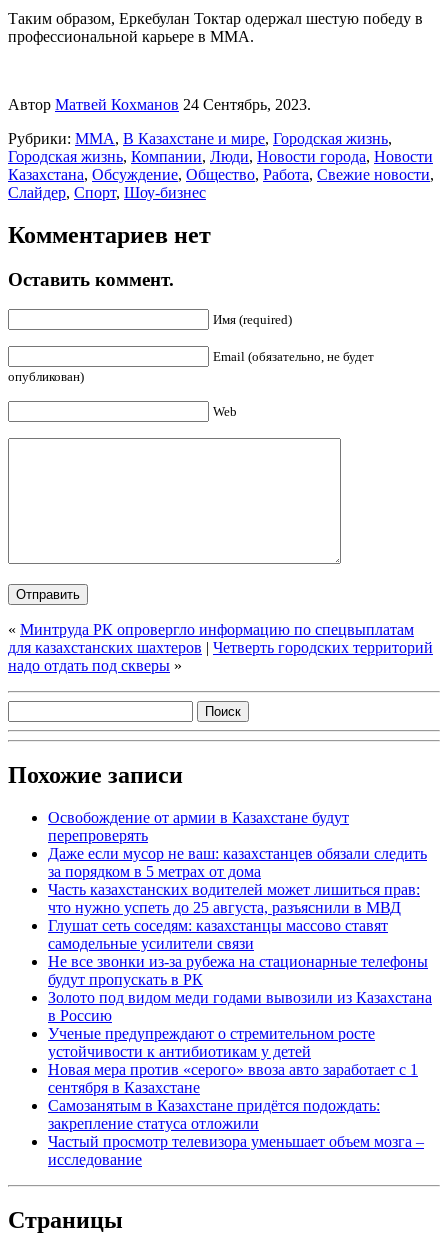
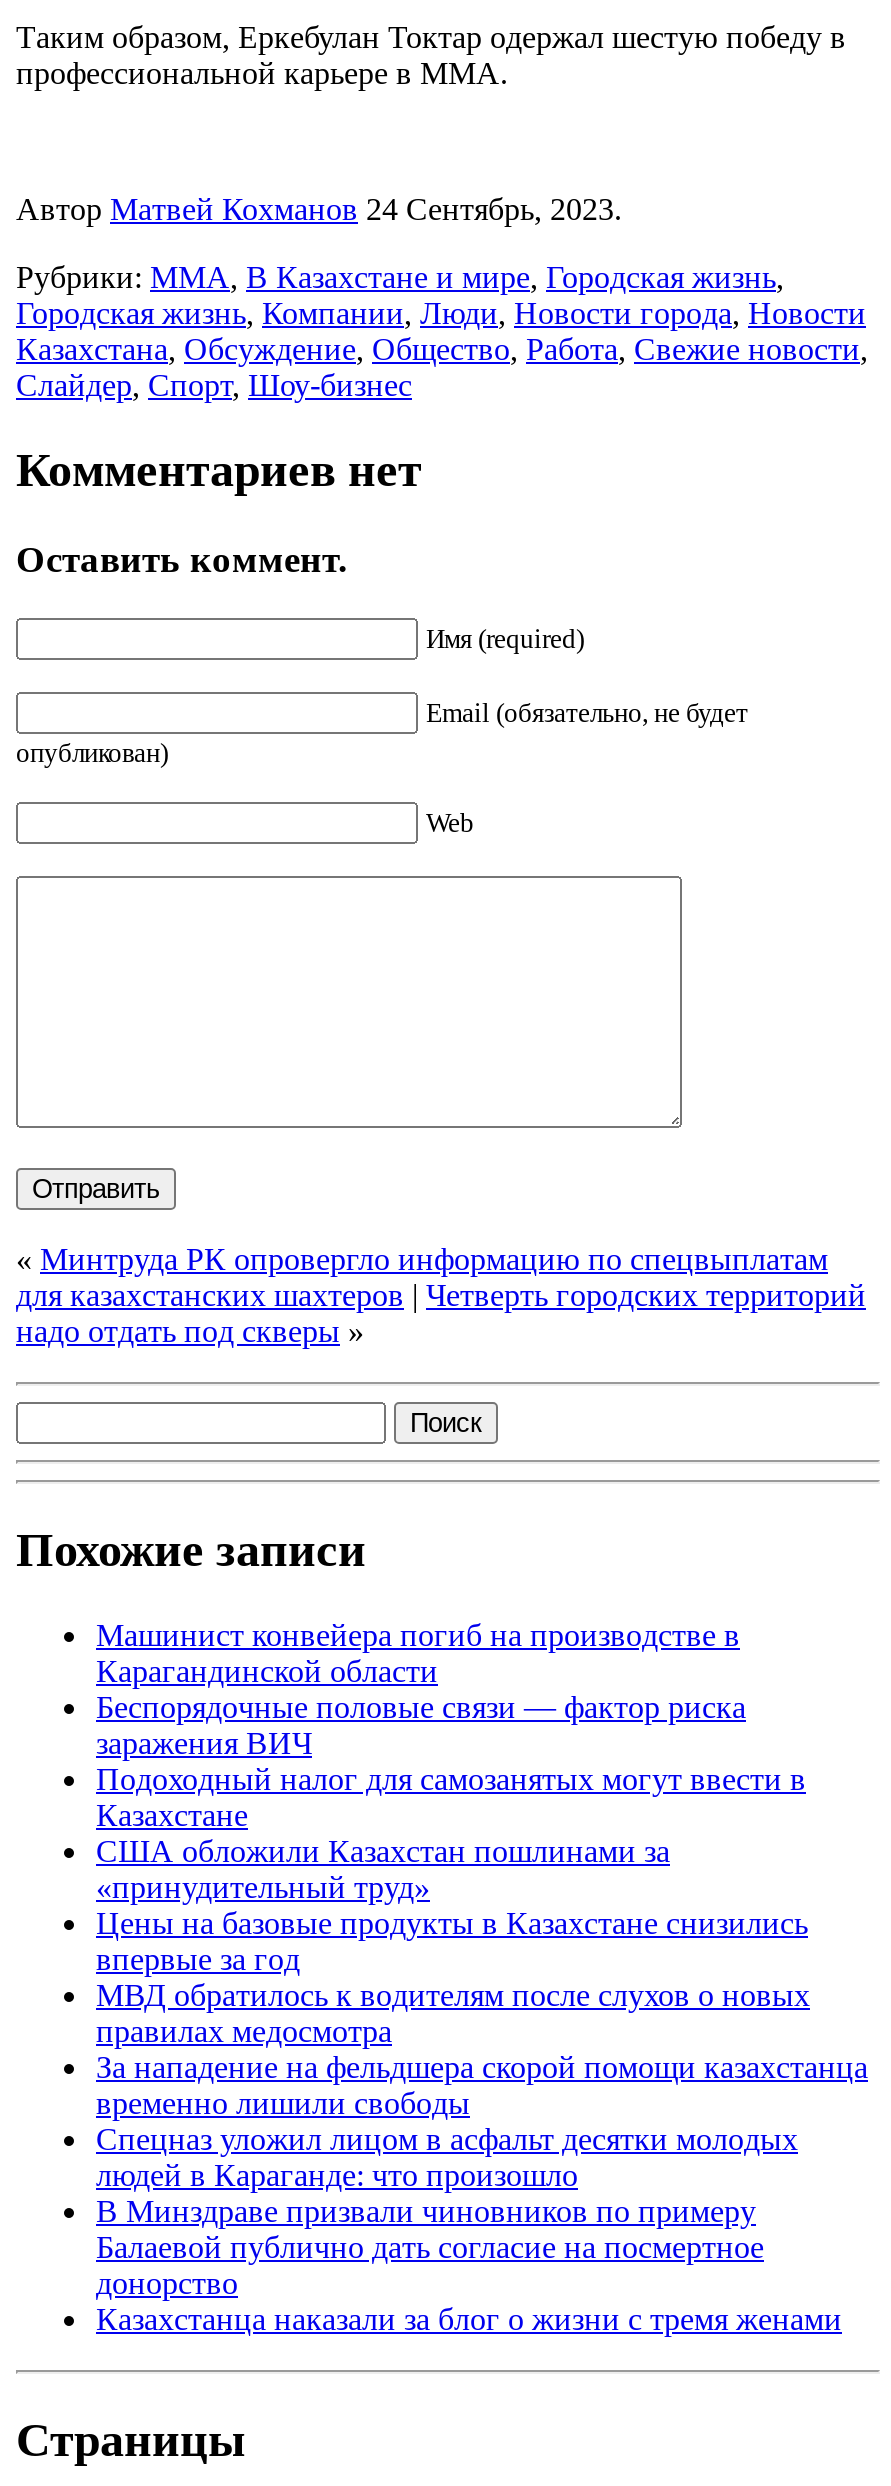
[48,809,432,1168] Освобождение от армии в Казахстане будут | перепроверять | Даже если мусор не ваш: казахстанцев обязали следить | за порядком в 5 метрах от дома | Часть казахстанских водителей может лишиться прав: | что нужно успеть до 25 августа, разъяснили в МВД | Глушат сеть соседям: казахстанцы массово ставят | самодельные усилители связи | Не все звонки из-за рубежа на стационарные телефоны | будут пропускать в РК | Золото под видом меди годами вывозили из Казахстана | в Россию | Ученые предупреждают о стремительном росте | устойчивости к антибиотикам у детей | Новая мера против «серого» ввоза авто заработает с 1 | сентября в Казахстане | Самозанятым в Казахстане придётся подождать: | закрепление статуса отложили | Частый просмотр телевизора уменьшает объем мозга – | исследование -> [96,1618,868,2336] Машинист конвейера погиб на производстве в | Карагандинской области | Беспорядочные половые связи — фактор риска | заражения ВИЧ | Подоходный налог для самозанятых могут ввести в | Казахстане | США обложили Казахстан пошлинами за | «принудительный труд» | Цены на базовые продукты в Казахстане снизились | впервые за год | МВД обратилось к водителям после слухов о новых | правилах медосмотра | За нападение на фельдшера скорой помощи казахстанца | временно лишили свободы | Спецназ уложил лицом в асфальт десятки молодых | людей в Караганде: что произошло | В Минздраве призвали чиновников по примеру | Балаевой публично дать согласие на посмертное | донорство | Казахстанца наказали за блог о жизни с тремя женами

